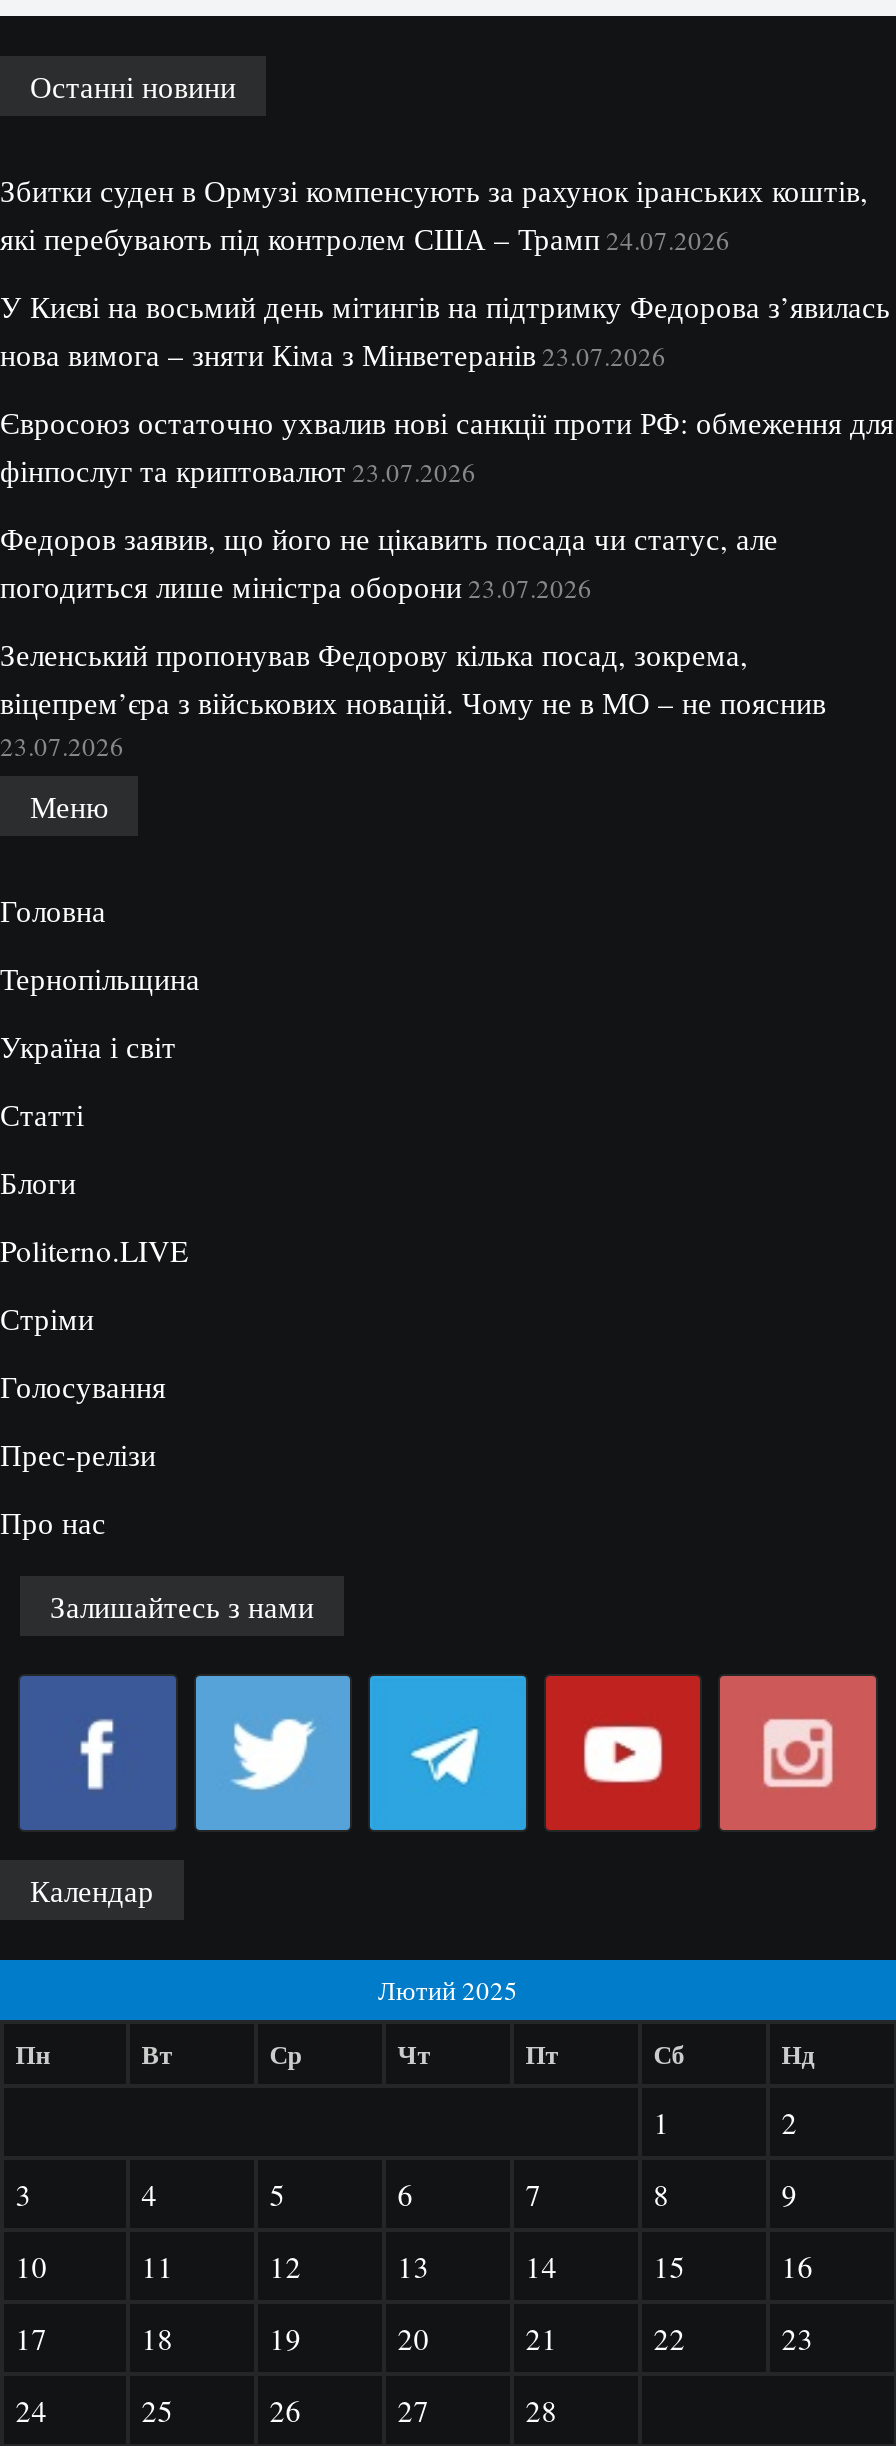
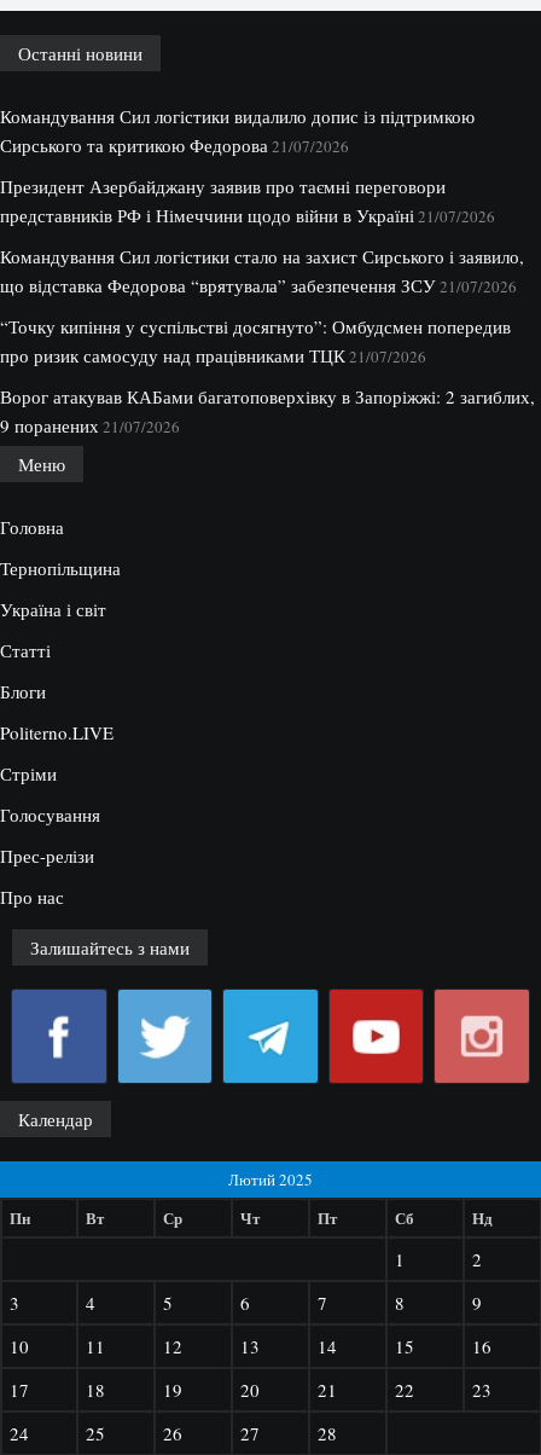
[0,169,868,257] Збитки суден в Ормузі компенсують за рахунок іранських коштів, | які перебувають під контролем США – Трамп 24.07.2026 -> [0,103,475,157] Командування Сил логістики видалило допис із підтримкою | Сирського та критикою Федорова 21/07/2026
[0,285,890,373] У Києві на восьмий день мітингів на підтримку Федорова з’явилась | нова вимога – зняти Кіма з Мінветеранів 23.07.2026 -> [0,174,495,227] Президент Азербайджану заявив про таємні переговори | представників РФ і Німеччини щодо війни в Україні 21/07/2026
[0,401,894,489] Євросоюз остаточно ухвалив нові санкції проти РФ: обмеження для | фінпослуг та криптовалют 23.07.2026 -> [0,244,524,297] Командування Сил логістики стало на захист Сирського і заявило, | що відставка Федорова “врятувала” забезпечення ЗСУ 21/07/2026
[0,517,778,605] Федоров заявив, що його не цікавить посада чи статус, але | погодиться лише міністра оборони 23.07.2026 -> [0,314,511,367] “Точку кипіння у суспільстві досягнуто”: Омбудсмен попередив | про ризик самосуду над працівниками ТЦК 21/07/2026
[0,633,826,763] Зеленський пропонував Федорову кілька посад, зокрема, | віцепрем’єра з військових новацій. Чому не в МО – не пояснив | 23.07.2026 -> [0,384,535,437] Ворог атакував КАБами багатоповерхівку в Запоріжжі: 2 загиблих, | 9 поранених 21/07/2026

